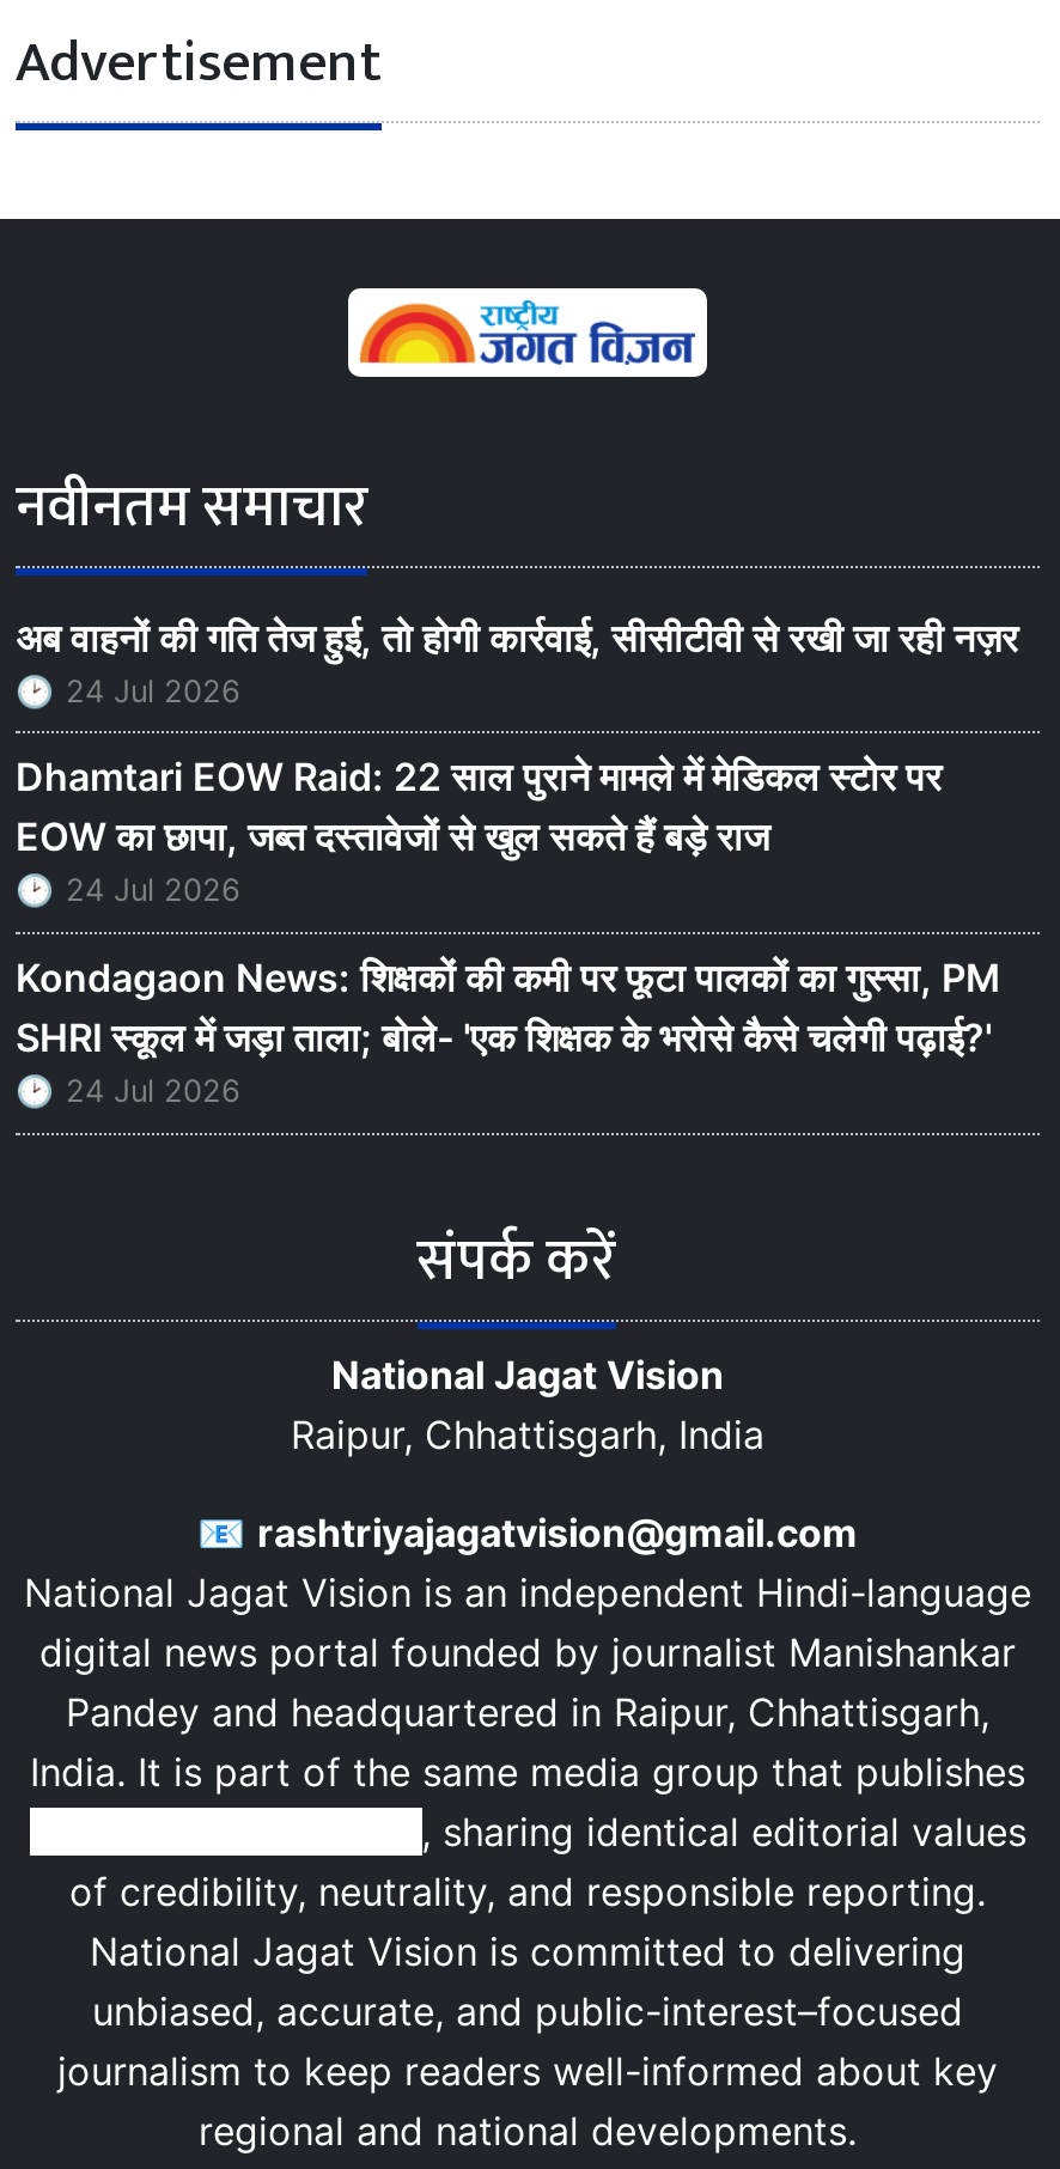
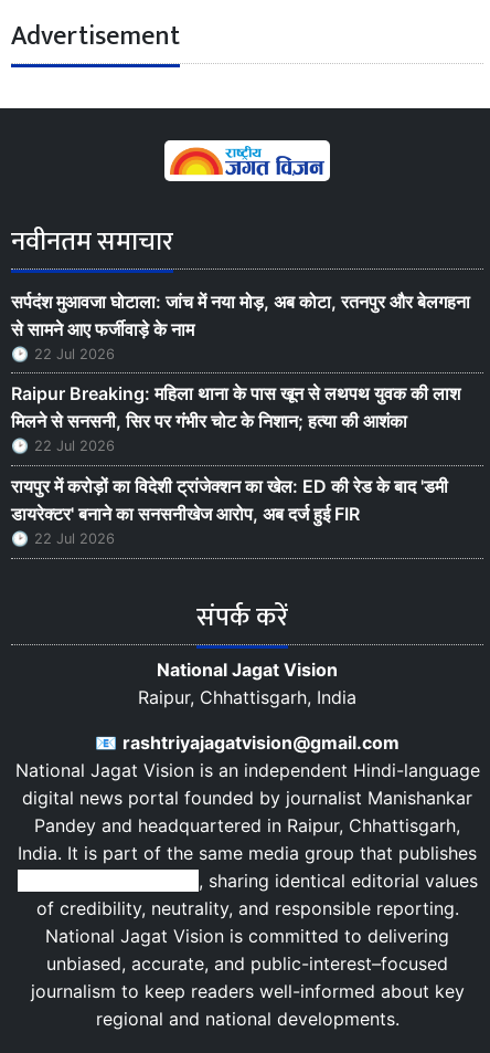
[16,613,1018,708] अब वाहनों की गति तेज हुई, तो होगी कार्रवाई, सीसीटीवी से रखी जा रही नज़र | 24 Jul 2026 -> [11,290,470,362] सर्पदंश मुआवजा घोटाला: जांच में नया मोड़, अब कोटा, रतनपुर और बेलगहना | से सामने आए फर्जीवाड़े के नाम | 22 Jul 2026
[16,753,942,909] Dhamtari EOW Raid: 22 साल पुराने मामले में मेडिकल स्टोर पर | EOW का छापा, जब्त दस्तावेजों से खुल सकते हैं बड़े राज | 24 Jul 2026 -> [11,383,460,454] Raipur Breaking: महिला थाना के पास खून से लथपथ युवक की लाश | मिलने से सनसनी, सिर पर गंभीर चोट के निशान; हत्या की आशंका | 22 Jul 2026
[16,954,1001,1109] Kondagaon News: शिक्षकों की कमी पर फूटा पालकों का गुस्सा, PM | SHRI स्कूल में जड़ा ताला; बोले- 'एक शिक्षक के भरोसे कैसे चलेगी पढ़ाई?' | 24 Jul 2026 -> [11,475,448,547] रायपुर में करोड़ों का विदेशी ट्रांजेक्शन का खेल: ED की रेड के बाद 'डमी | डायरेक्टर' बनाने का सनसनीखेज आरोप, अब दर्ज हुई FIR | 22 Jul 2026

